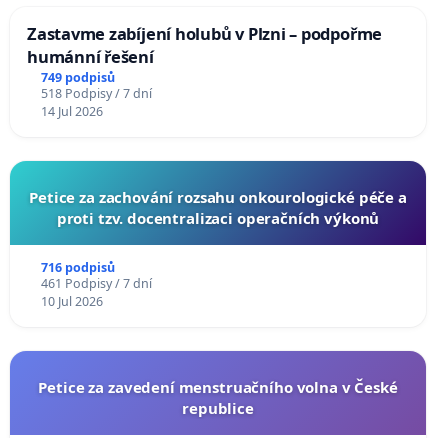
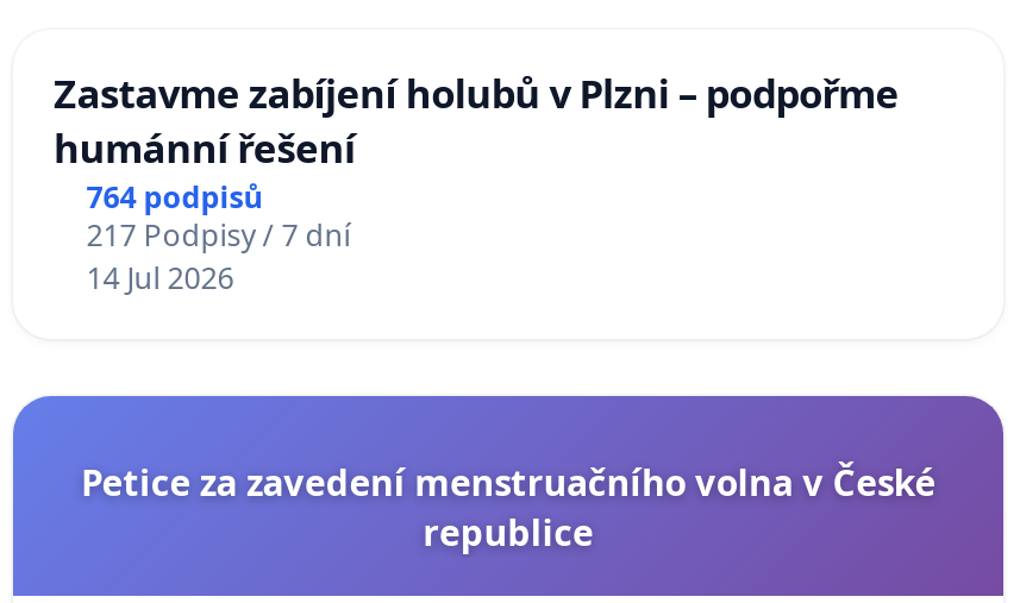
[41,69,115,86] 749 podpisů -> [86,176,263,217] 764 podpisů
[41,85,152,102] 518 Podpisy / 7 dní -> [86,214,351,255] 217 Podpisy / 7 dní
[10,160,425,310] [image] | Petice za zachování rozsahu onkourologické péče a | proti tzv. docentralizaci operačních výkonů | 716 podpisů | 461 Podpisy / 7 dní | 10 Jul 2026 -> none

